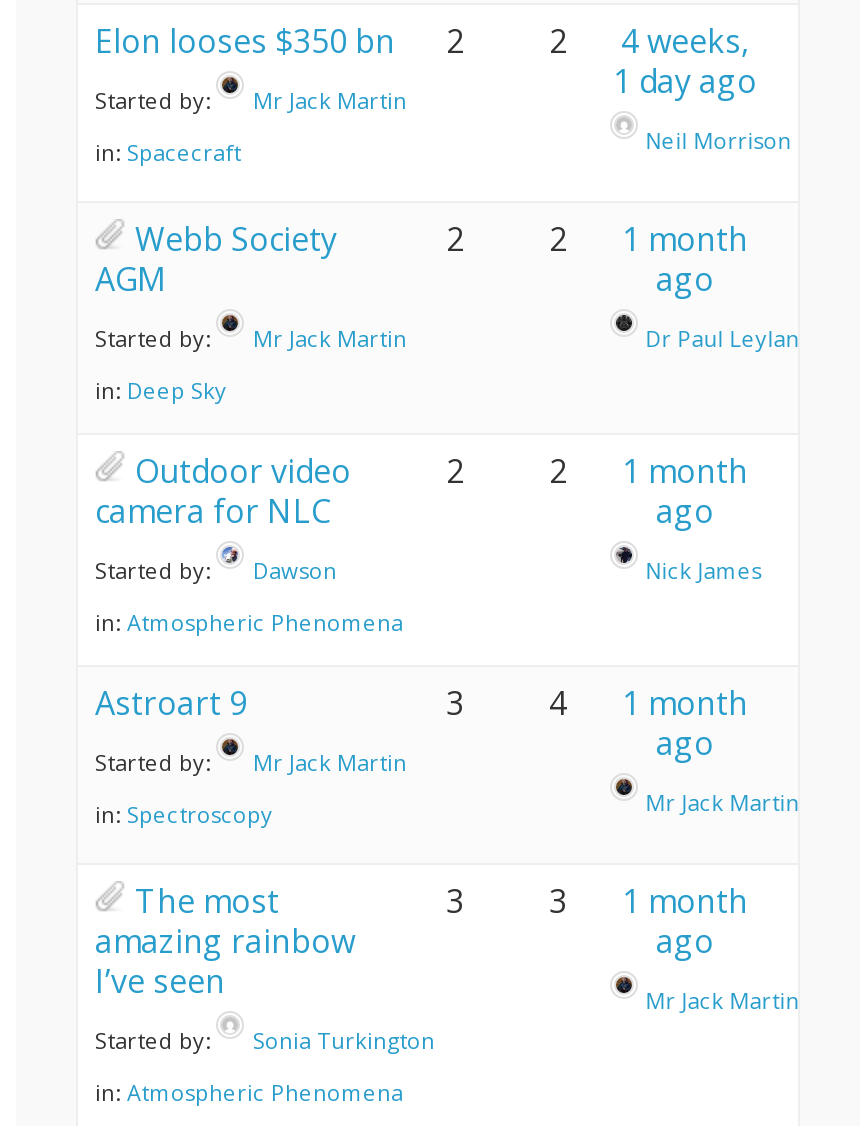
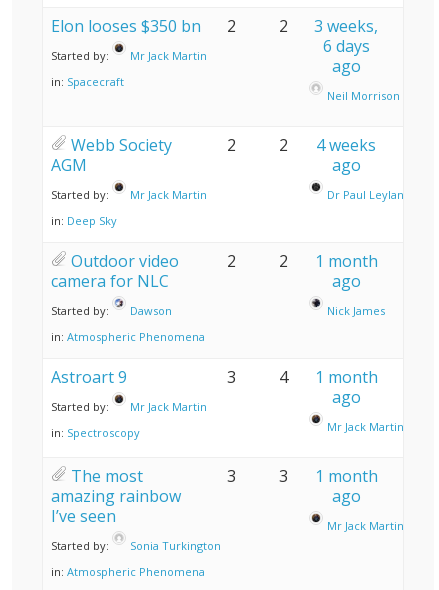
[613,19,757,103] 4 weeks, | 1 day ago -> [314,15,378,77] 3 weeks, | 6 days | ago
[446,217,748,261] 2 2 1 month -> [227,134,376,156] 2 2 4 weeks

